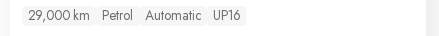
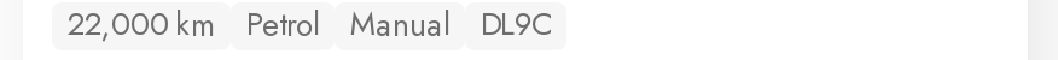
[28,9,90,23] 29,000 km -> [66,10,216,43] 22,000 km
[145,9,240,23] Automatic | UP16 -> [349,10,552,43] Manual | DL9C

